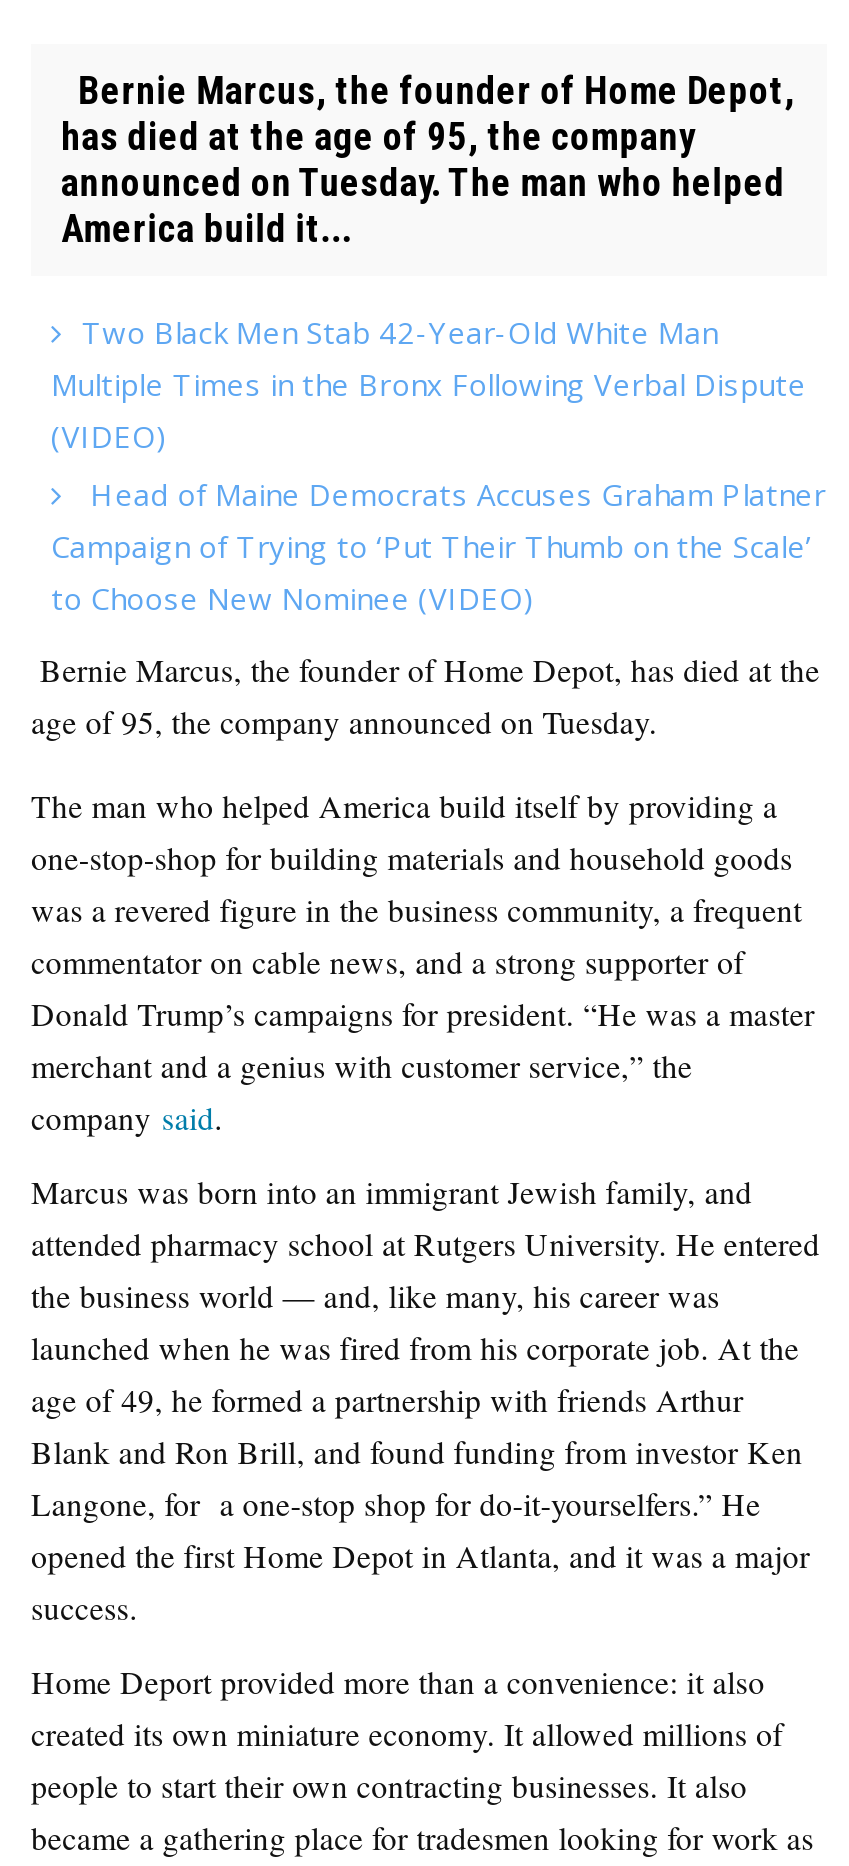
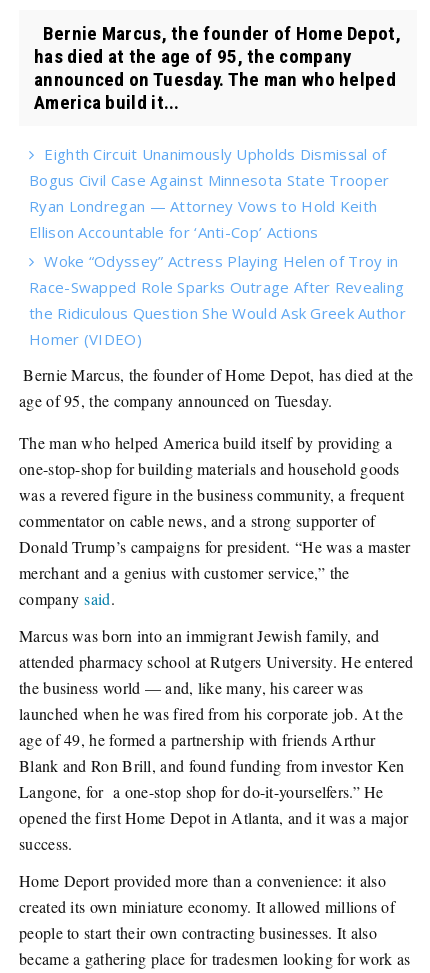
[51,312,826,618] Two Black Men Stab 42-Year-Old White Man | Multiple Times in the Bronx Following Verbal Dispute | (VIDEO) | Head of Maine Democrats Accuses Graham Platner | Campaign of Trying to ‘Put Their Thumb on the Scale’ | to Choose New Nominee (VIDEO) -> [29,144,406,349] Eighth Circuit Unanimously Upholds Dismissal of | Bogus Civil Case Against Minnesota State Trooper | Ryan Londregan — Attorney Vows to Hold Keith | Ellison Accountable for ‘Anti-Cop’ Actions | Woke “Odyssey” Actress Playing Helen of Troy in | Race-Swapped Role Sparks Outrage After Revealing | the Ridiculous Question She Would Ask Greek Author | Homer (VIDEO)

